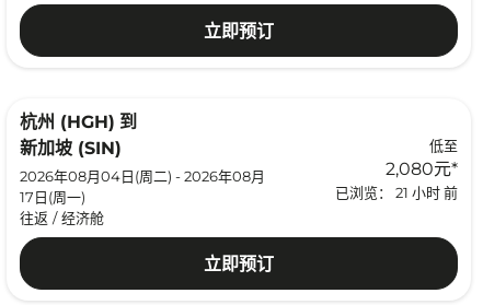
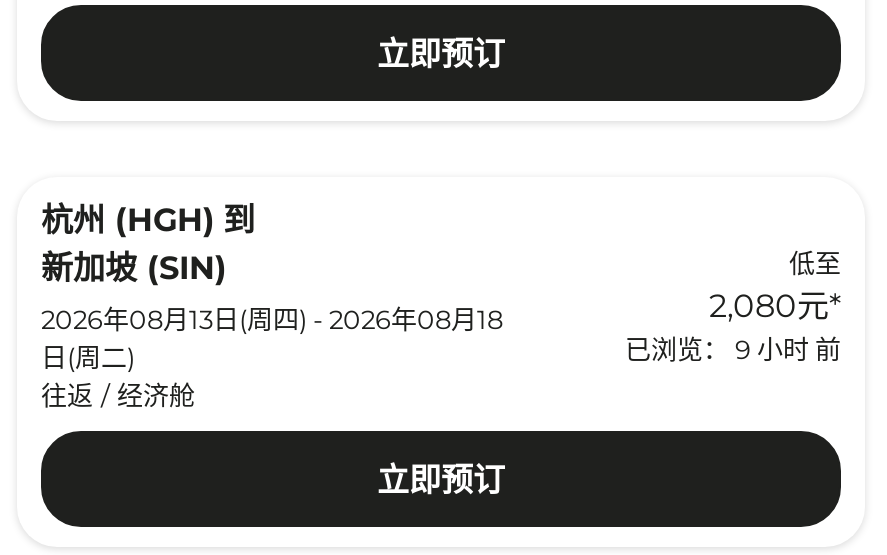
[20,167,265,206] 2026年08月04日(周二) - 2026年08月 | 17日(周一) -> [41,303,503,373] 2026年08月13日(周四) - 2026年08月18 | 日(周二)
[335,183,458,201] 已浏览： 21 小时 前 -> [625,332,841,364] 已浏览： 9 小时 前

